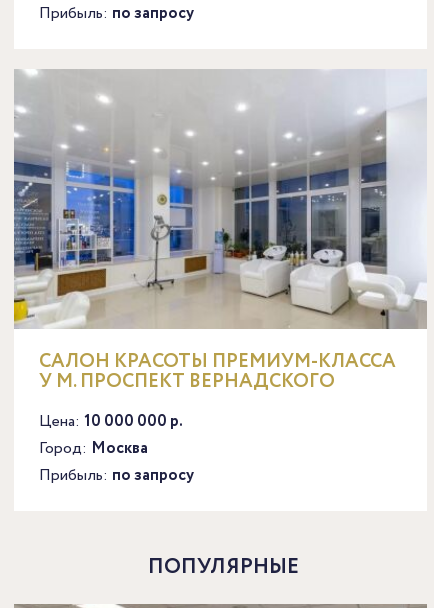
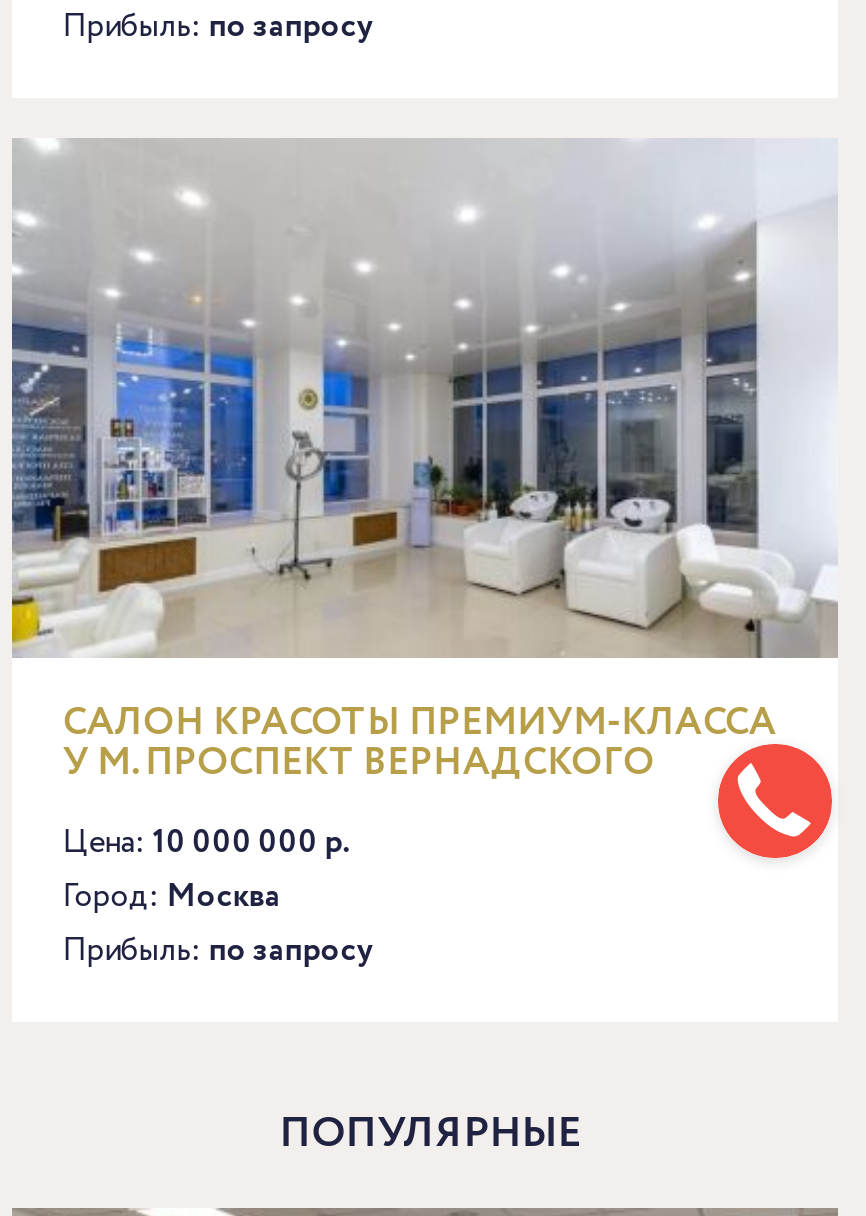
none -> [716,742,834,862] [image]

